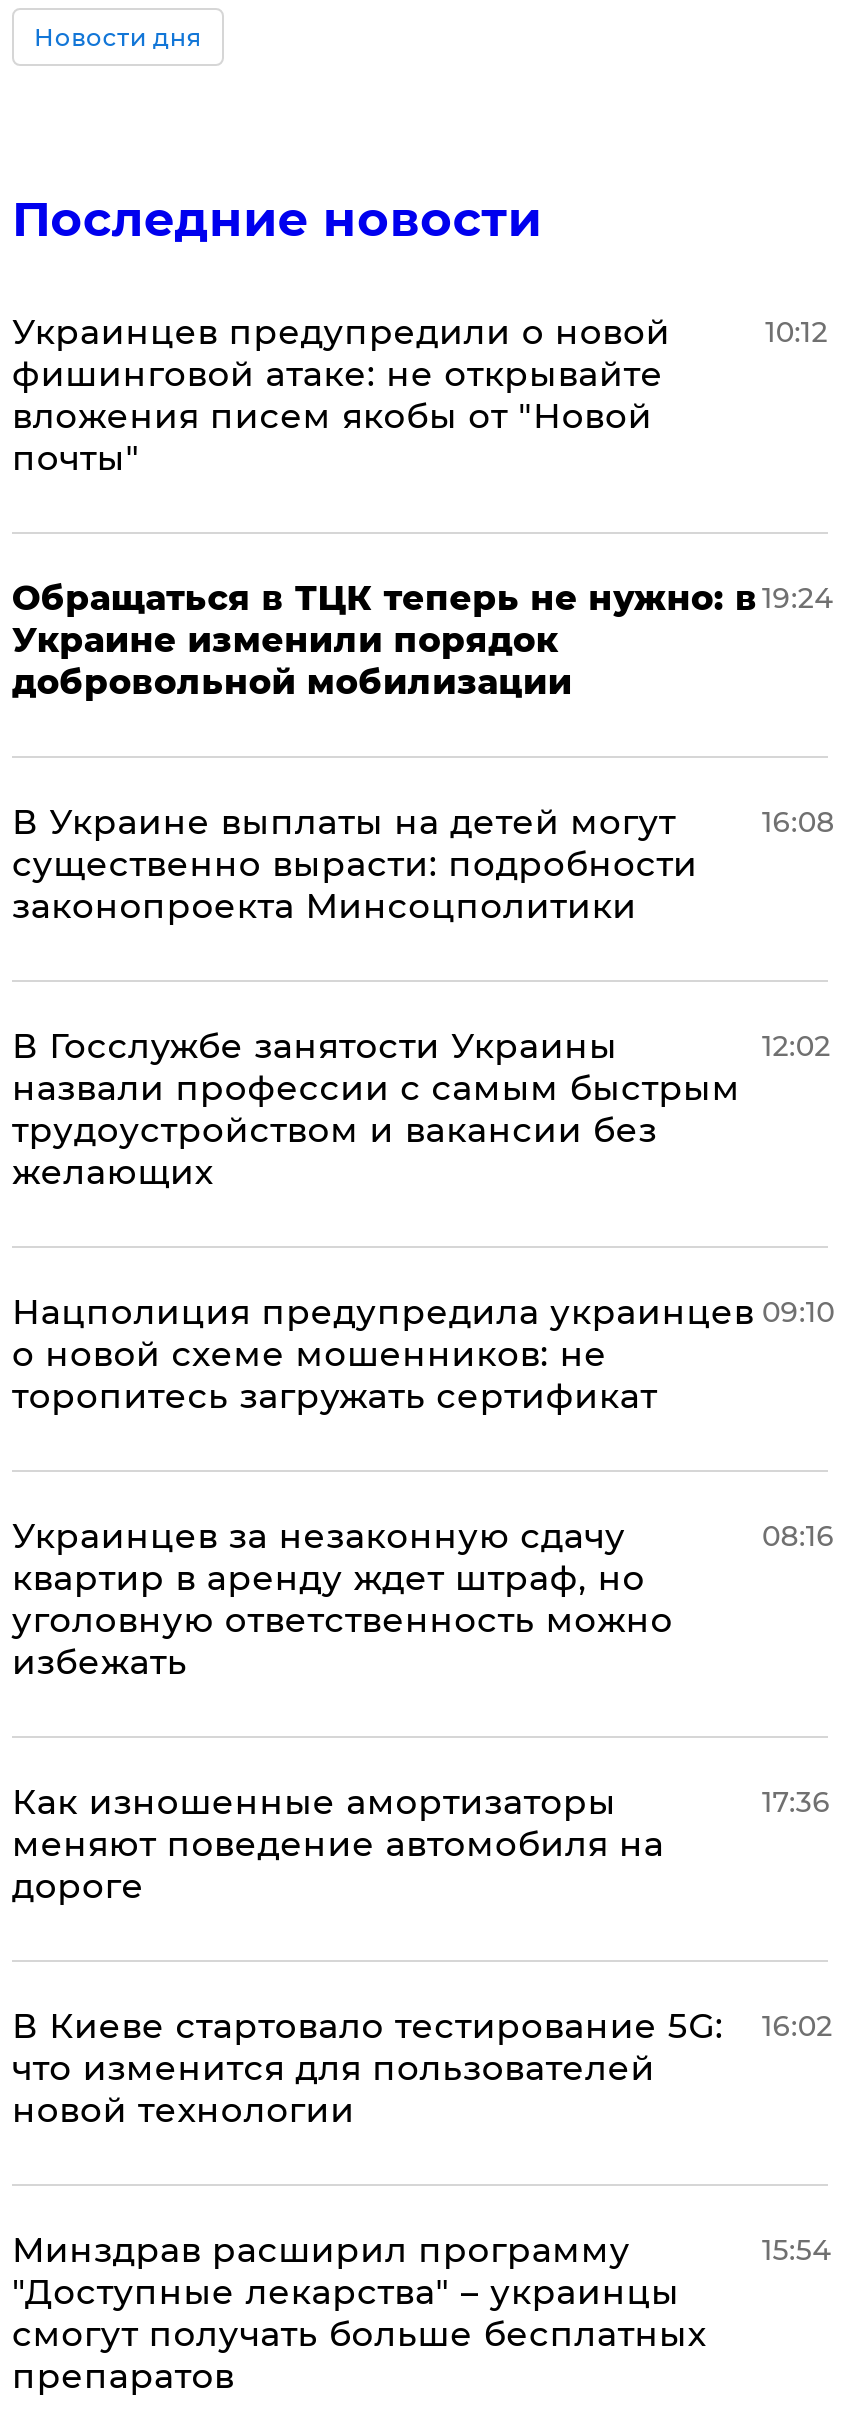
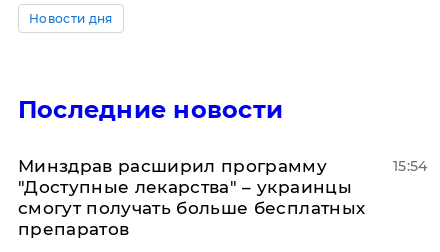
[12,312,670,478] Украинцев предупредили о новой | фишинговой атаке: не открывайте | вложения писем якобы от "Новой | почты" -> none
[765,314,828,350] 10:12 -> none
[12,578,758,702] Обращаться в ТЦК теперь не нужно: в | Украине изменили порядок | добровольной мобилизации -> none
[762,580,833,616] 19:24 -> none
[12,802,698,926] В Украине выплаты на детей могут | существенно вырасти: подробности | законопроекта Минсоцполитики -> none
[762,804,835,840] 16:08 -> none
[12,1026,740,1192] В Госслужбе занятости Украины | назвали профессии с самым быстрым | трудоустройством и вакансии без | желающих -> none
[762,1028,831,1064] 12:02 -> none
[12,1292,754,1416] Нацполиция предупредила украинцев | о новой схеме мошенников: не | торопитесь загружать сертификат -> none
[762,1294,835,1330] 09:10 -> none
[12,1516,673,1682] Украинцев за незаконную сдачу | квартир в аренду ждет штраф, но | уголовную ответственность можно | избежать -> none
[762,1518,835,1554] 08:16 -> none
[12,1782,664,1906] Как изношенные амортизаторы | меняют поведение автомобиля на | дороге -> none
[762,1784,831,1820] 17:36 -> none
[12,2006,724,2130] В Киеве стартовало тестирование 5G: | что изменится для пользователей | новой технологии -> none
[762,2008,833,2044] 16:02 -> none

